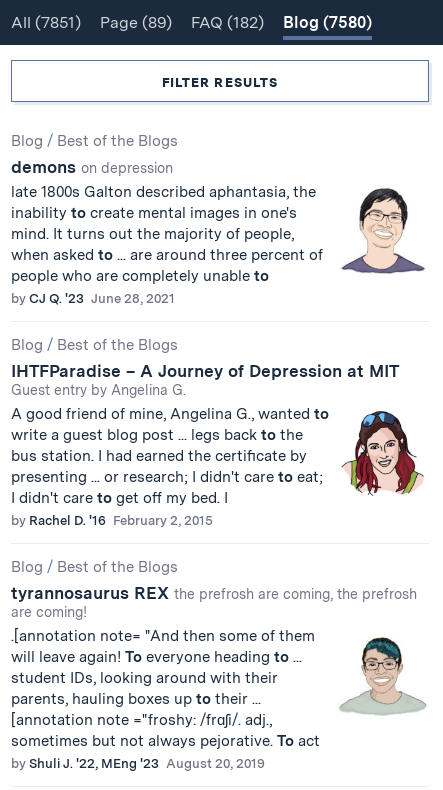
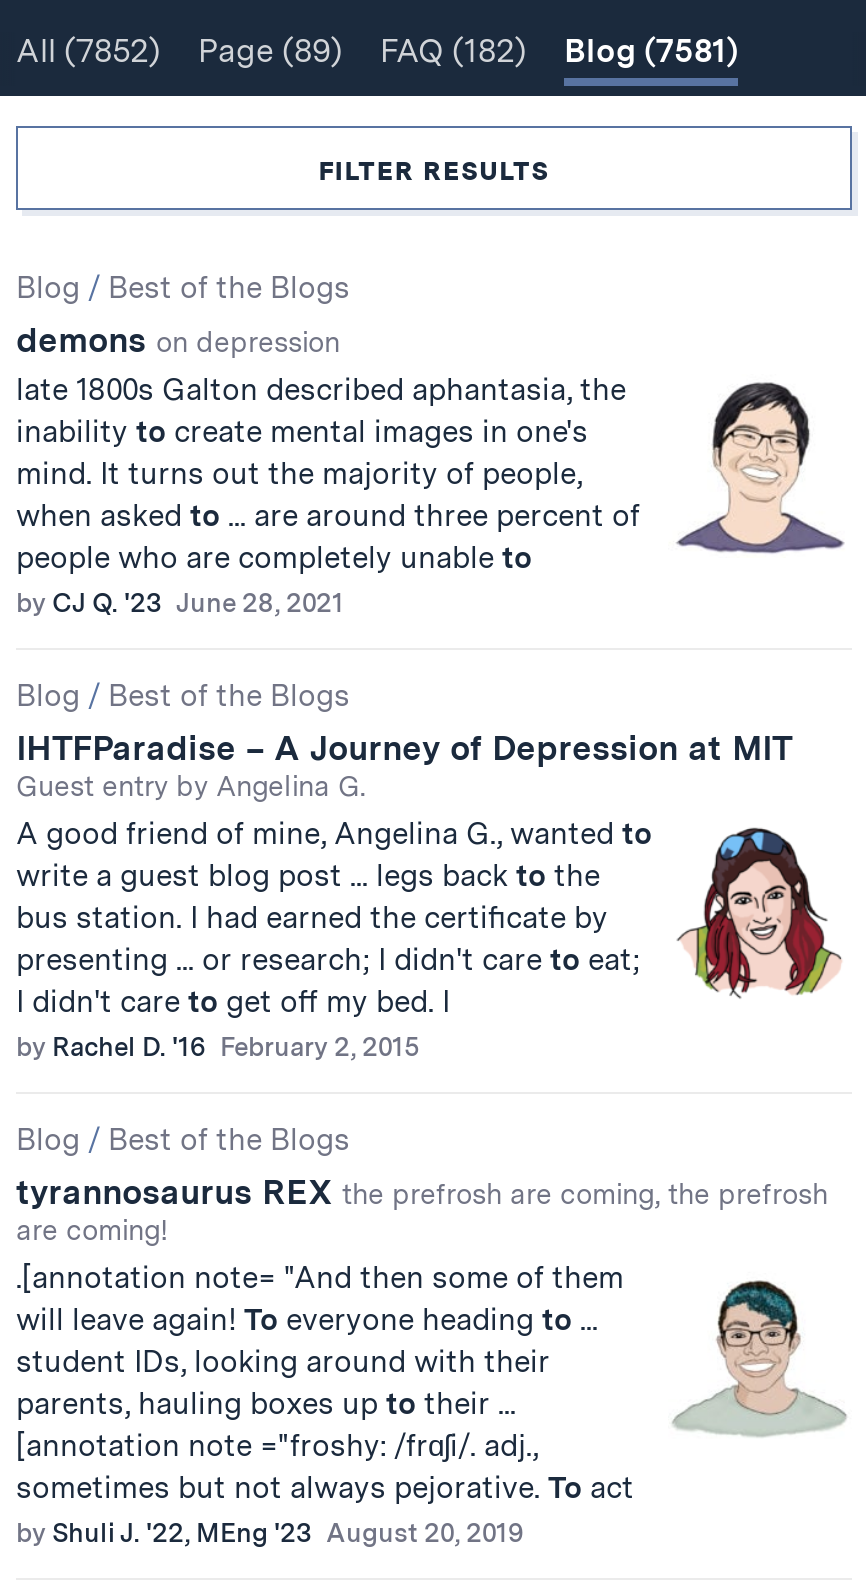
[11,13,81,32] All (7851) -> [16,32,160,70] All (7852)
[283,13,372,32] Blog (7580) -> [564,32,738,70] Blog (7581)

